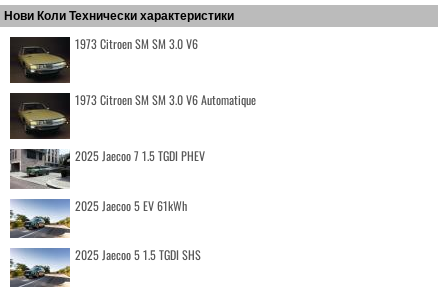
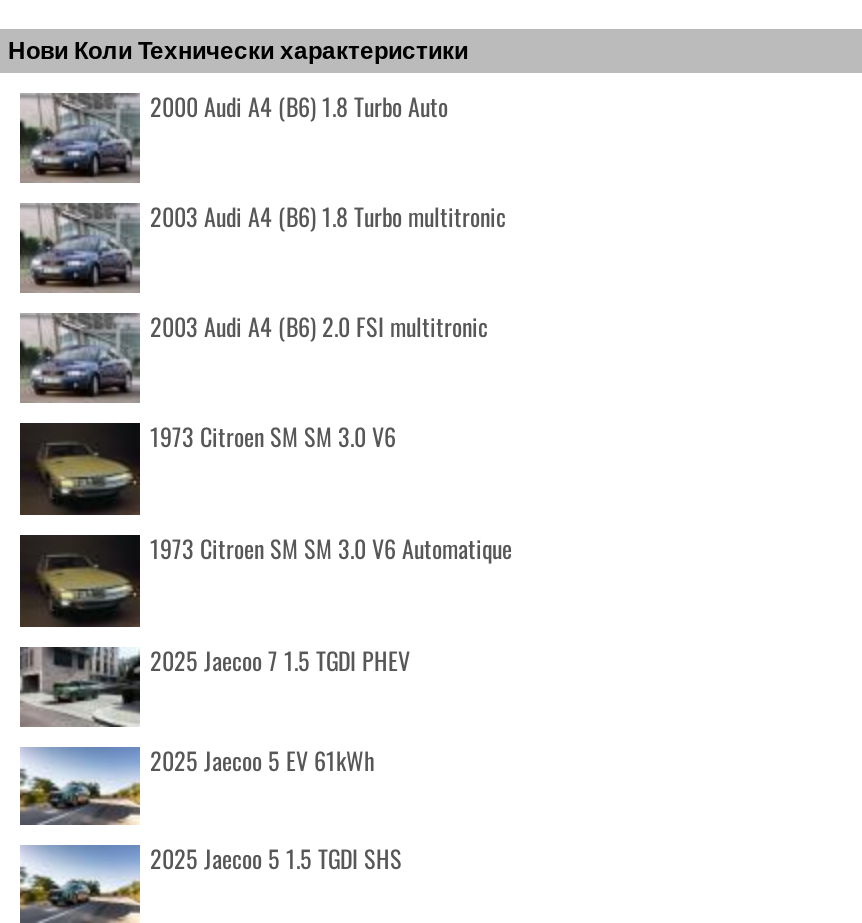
none -> [20,89,506,343] [image] | 2000 Audi A4 (B6) 1.8 Turbo Auto | 2003 Audi A4 (B6) 1.8 Turbo multitronic | 2003 Audi A4 (B6) 2.0 FSI multitronic
none -> [20,201,140,295] [image]
none -> [20,311,140,401] [image]

